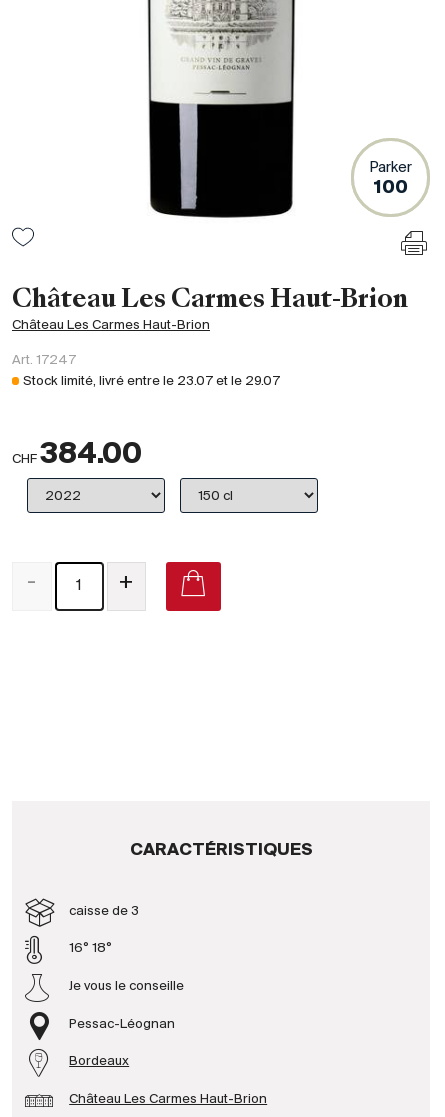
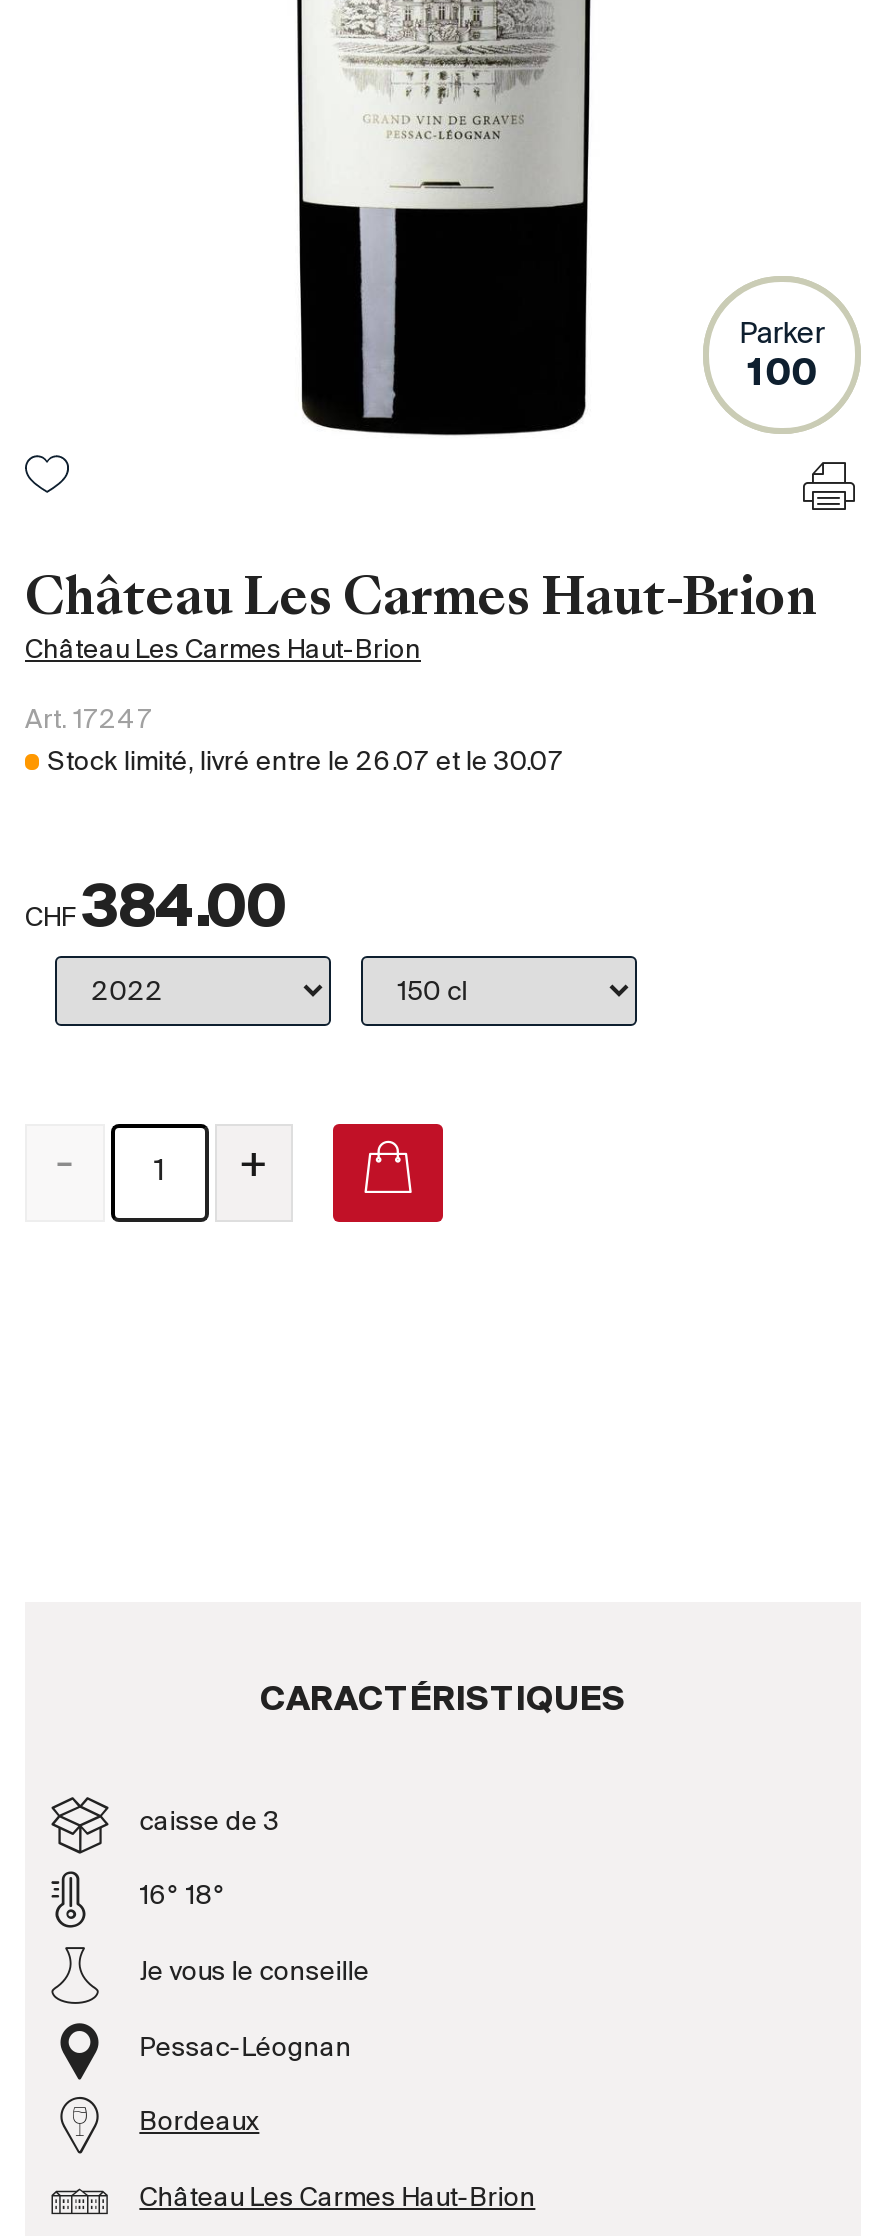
[23,373,280,388] Stock limité, livré entre le 23.07 et le 29.07 -> [48,747,564,777] Stock limité, livré entre le 26.07 et le 30.07

